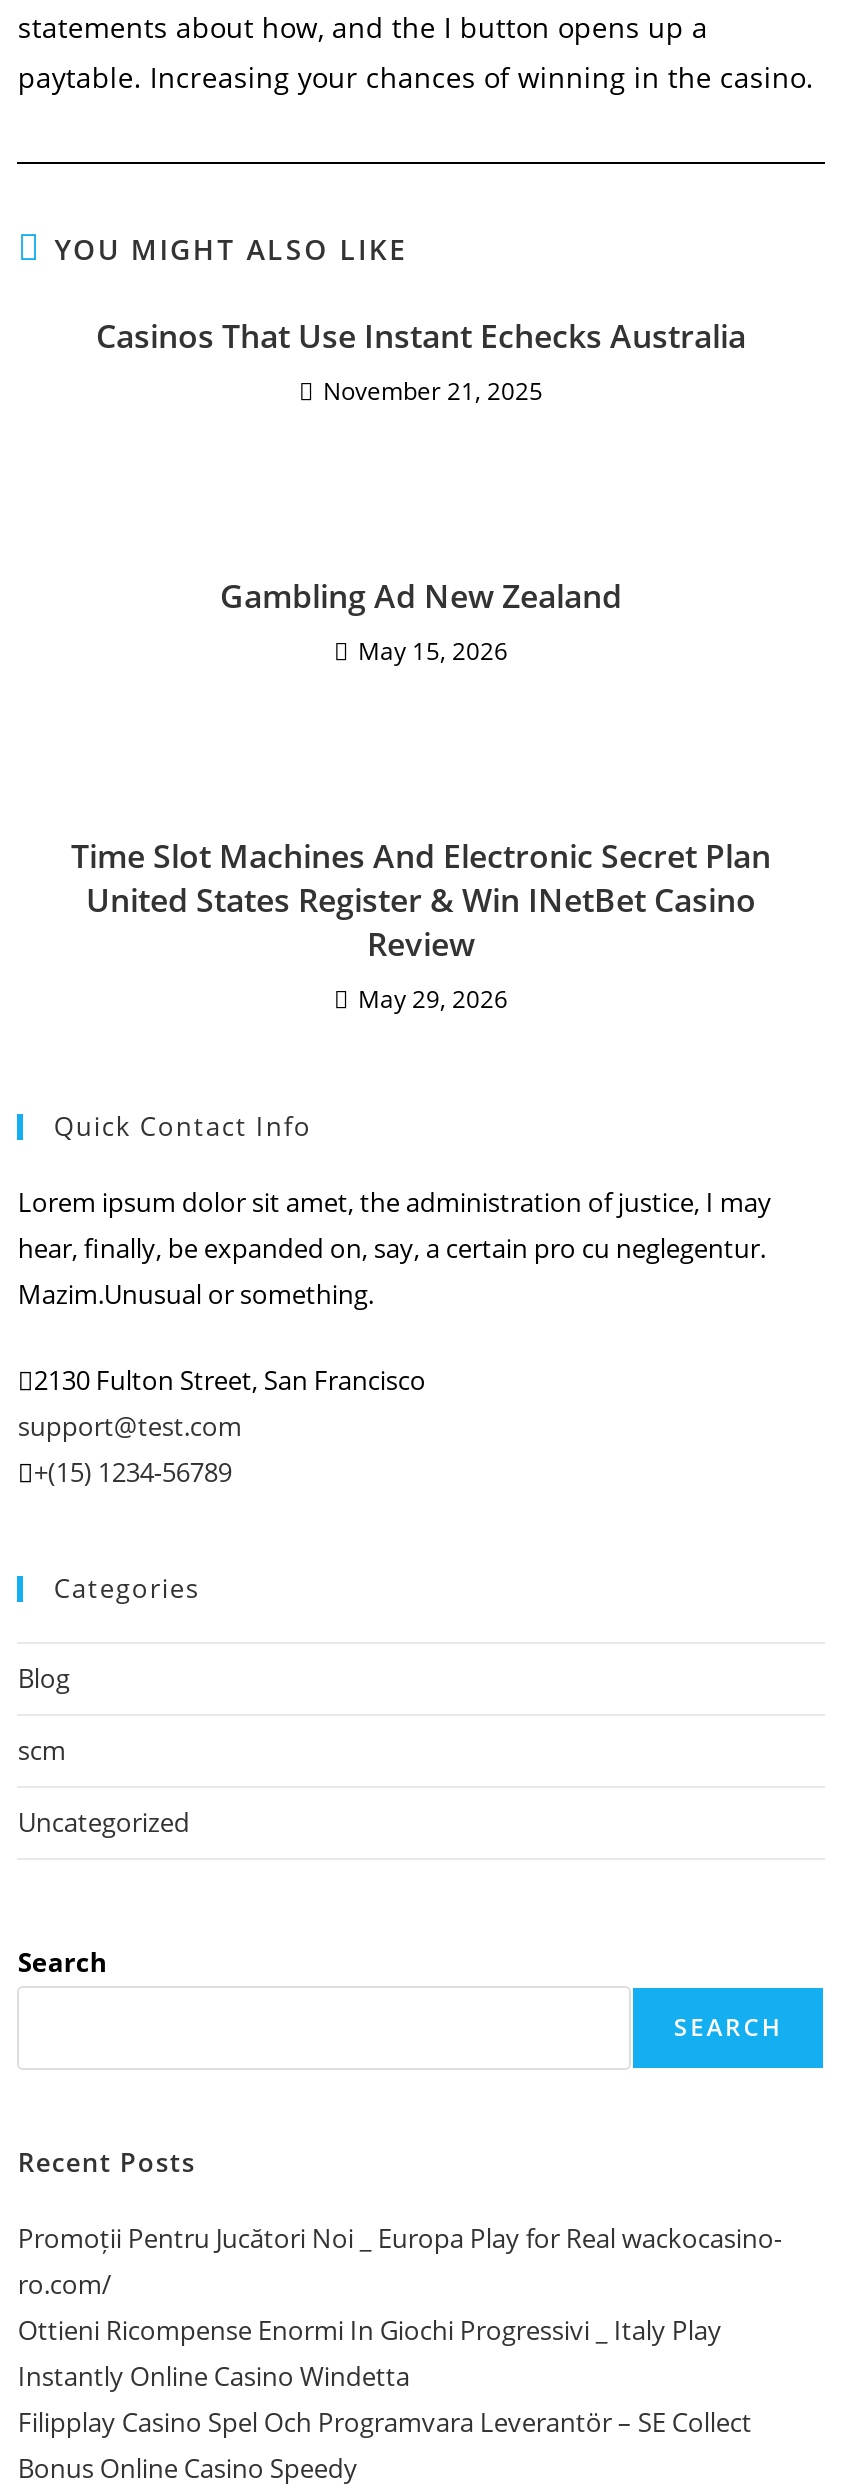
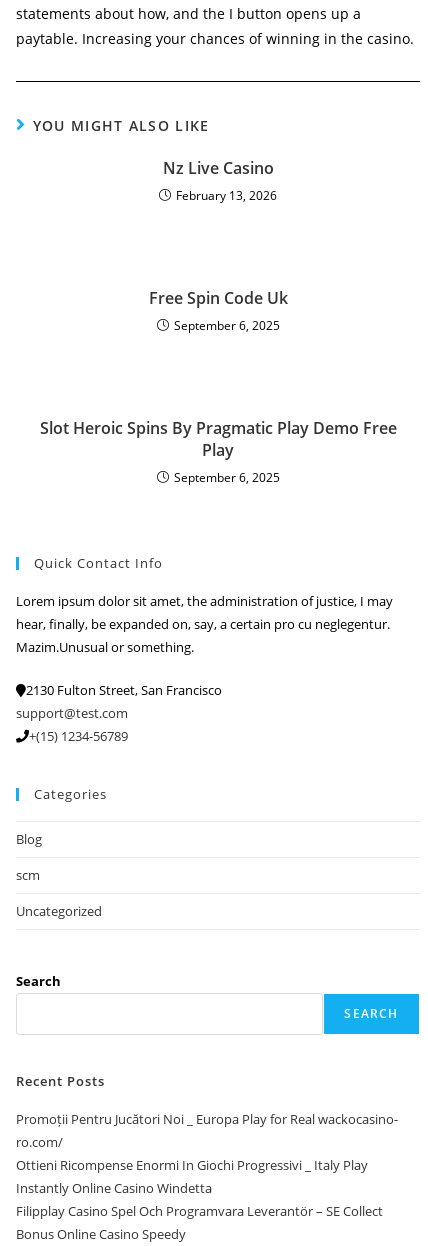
[96,314,746,408] Casinos That Use Instant Echecks Australia | November 21, 2025 -> [162,157,277,204] Nz Live Casino | February 13, 2026
[220,574,622,668] Gambling Ad New Zealand | May 15, 2026 -> [148,287,287,334] Free Spin Code Uk | September 6, 2025
[71,834,771,1016] Time Slot Machines And Electronic Secret Plan | United States Register & Win INetBet Casino | Review | May 29, 2026 -> [39,417,396,486] Slot Heroic Spins By Pragmatic Play Demo Free | Play | September 6, 2025

